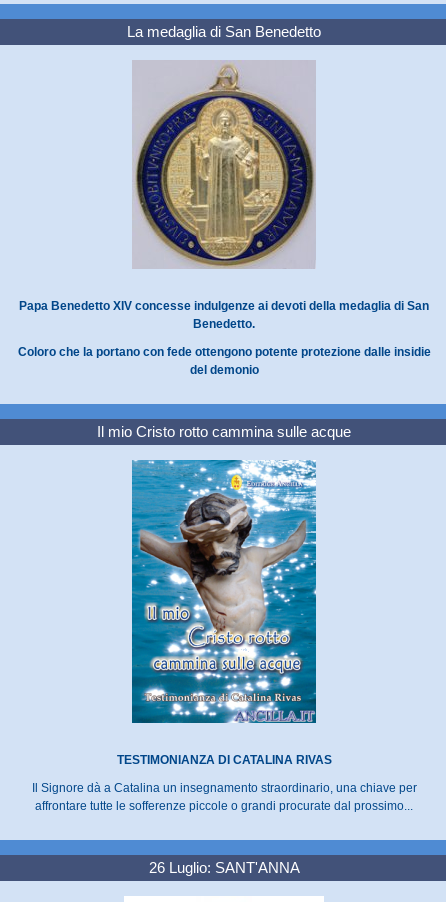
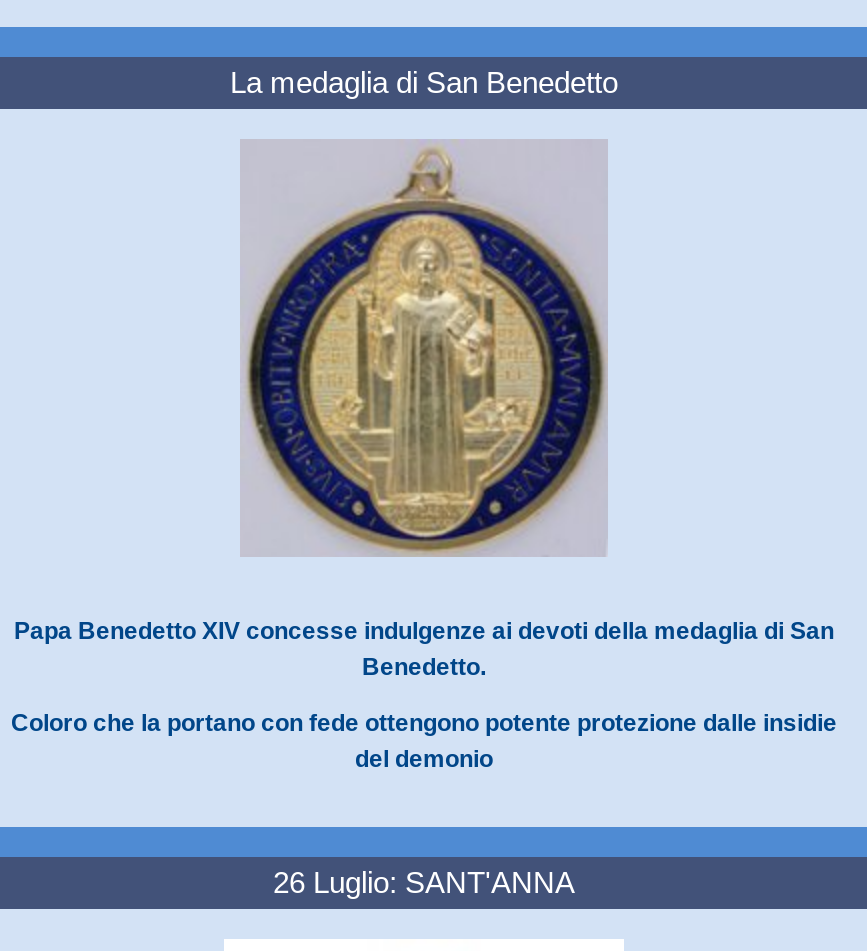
[97,423,351,440] Il mio Cristo rotto cammina sulle acque -> none
[31,459,416,813] [image] | TESTIMONIANZA DI CATALINA RIVAS | Il Signore dà a Catalina un insegnamento straordinario, una chiave per | affrontare tutte le sofferenze piccole o grandi procurate dal prossimo... -> none

